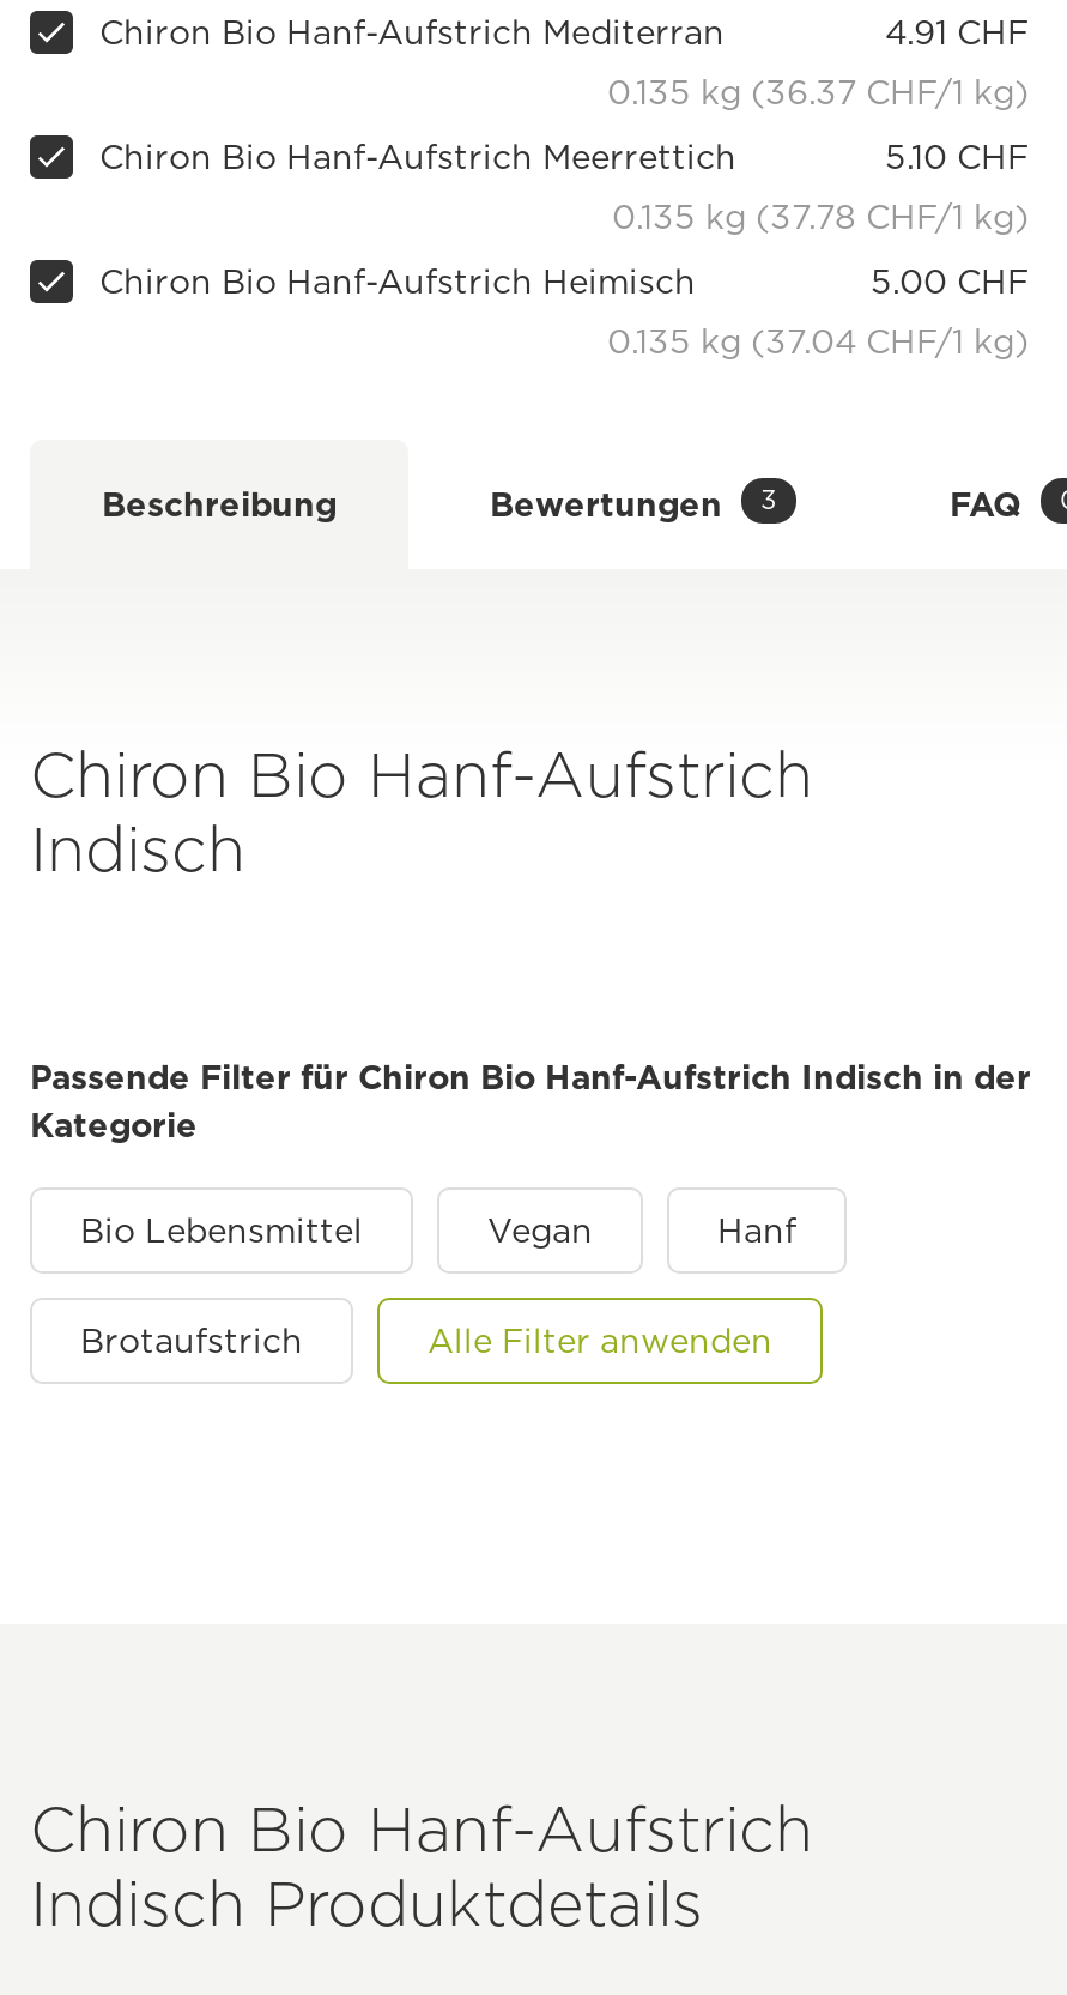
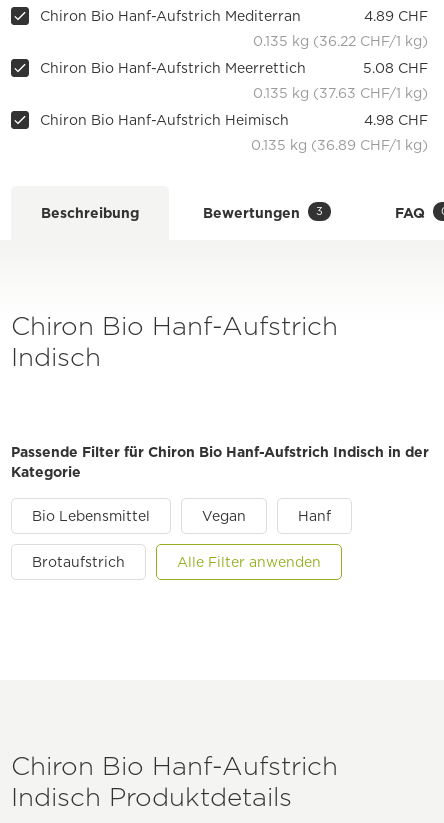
[885,14,1029,52] 4.91 CHF -> [364,8,428,24] 4.89 CHF
[607,74,1029,112] 0.135 kg (36.37 CHF/1 kg) -> [253,33,428,49] 0.135 kg (36.22 CHF/1 kg)
[885,139,1029,177] 5.10 CHF -> [363,60,428,76] 5.08 CHF
[612,199,1029,237] 0.135 kg (37.78 CHF/1 kg) -> [253,85,428,101] 0.135 kg (37.63 CHF/1 kg)
[871,263,1029,302] 5.00 CHF -> [364,112,428,128] 4.98 CHF
[607,323,1029,362] 0.135 kg (37.04 CHF/1 kg) -> [251,137,428,153] 0.135 kg (36.89 CHF/1 kg)

